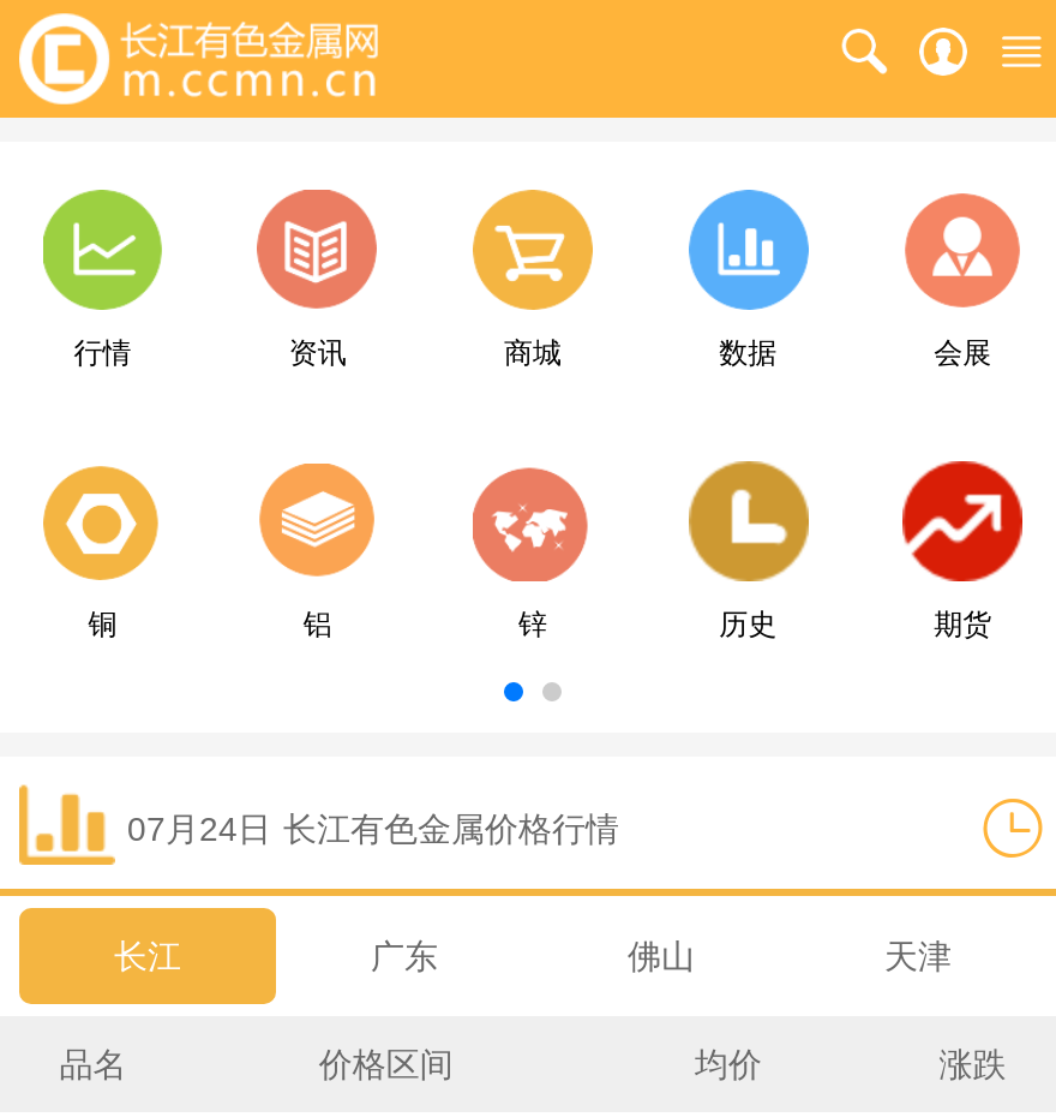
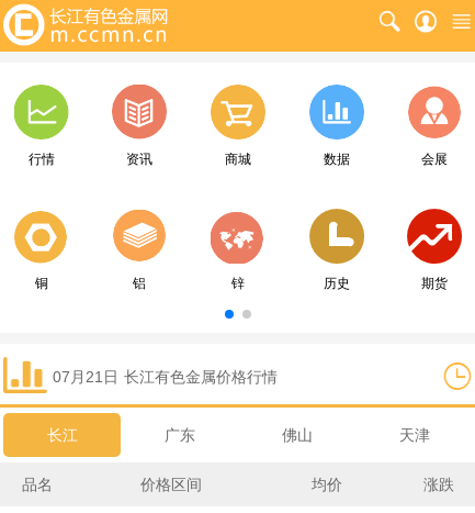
[127,810,619,848] 07月24日 长江有色金属价格行情 -> [53,368,278,386] 07月21日 长江有色金属价格行情

